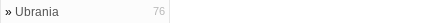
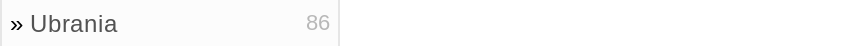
[153,5,165,17] 76 -> [306,10,330,34] 86

